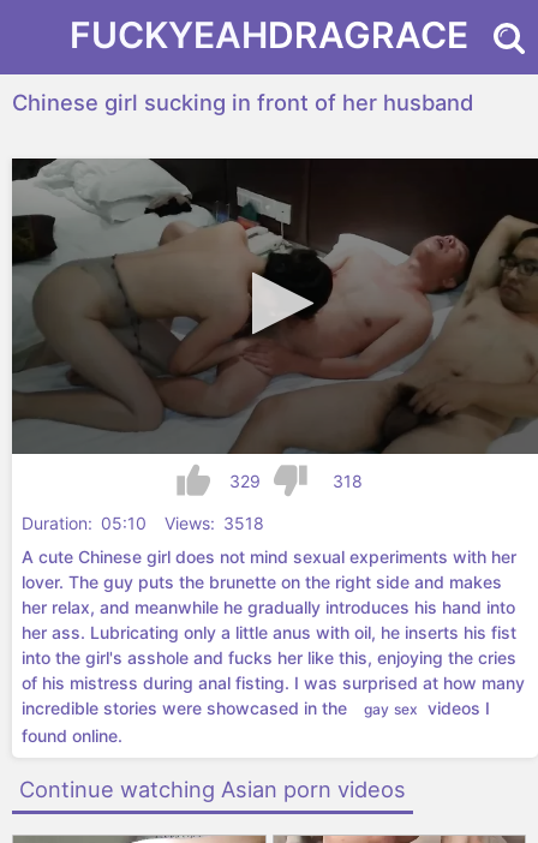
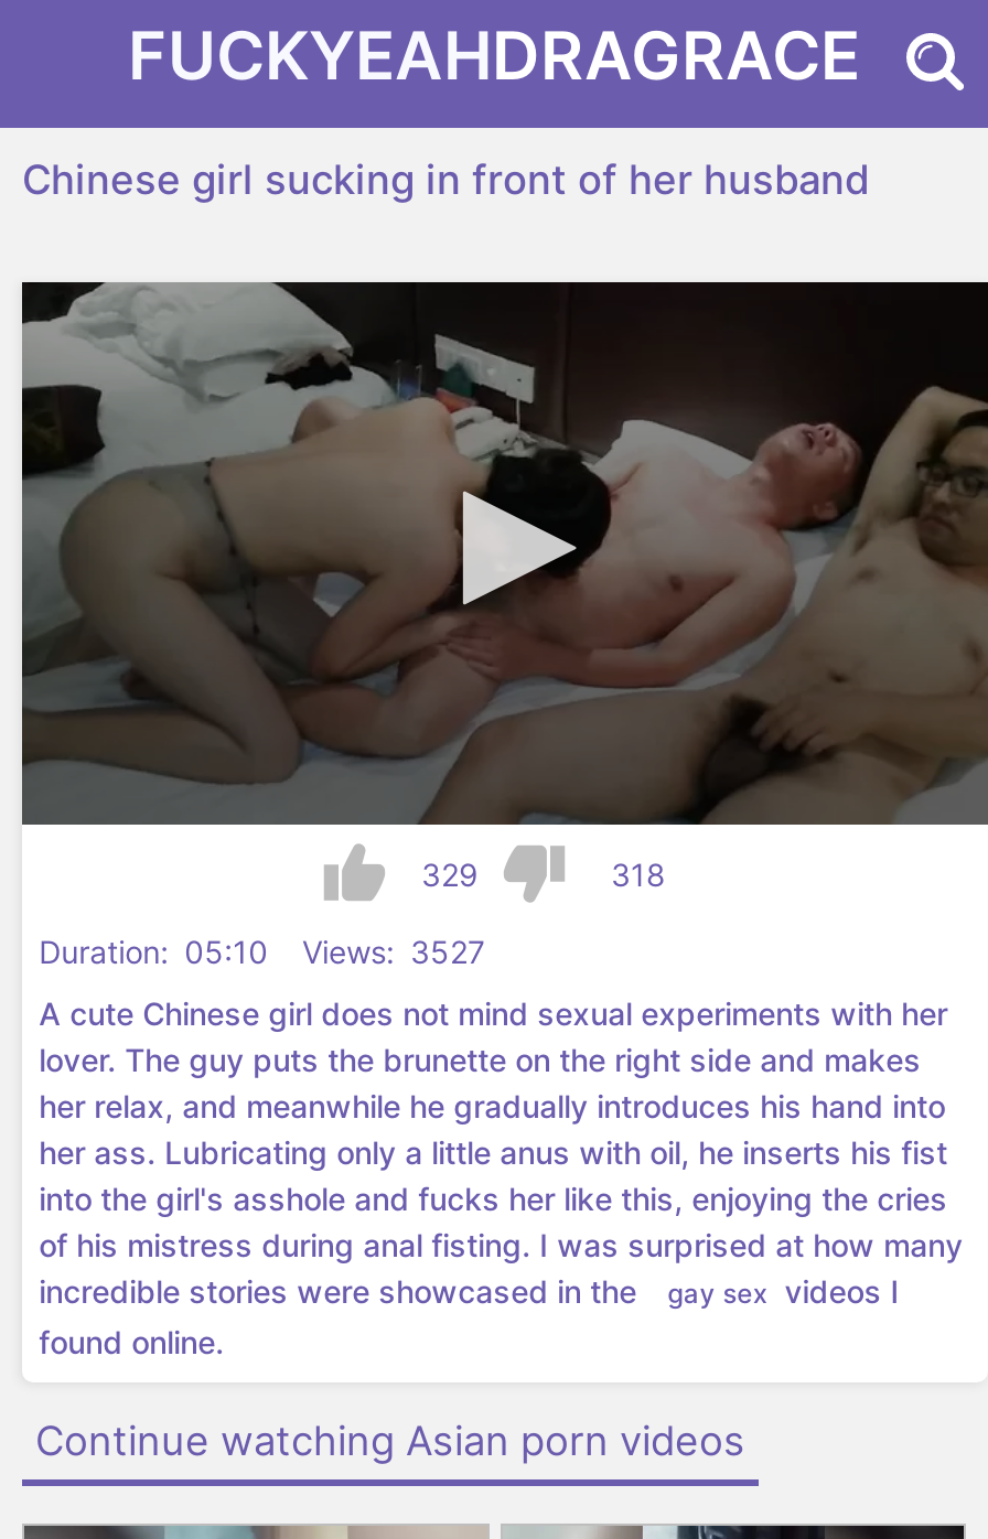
[21,512,264,533] Duration: 05:10 Views: 3518 -> [39,932,485,969] Duration: 05:10 Views: 3527

